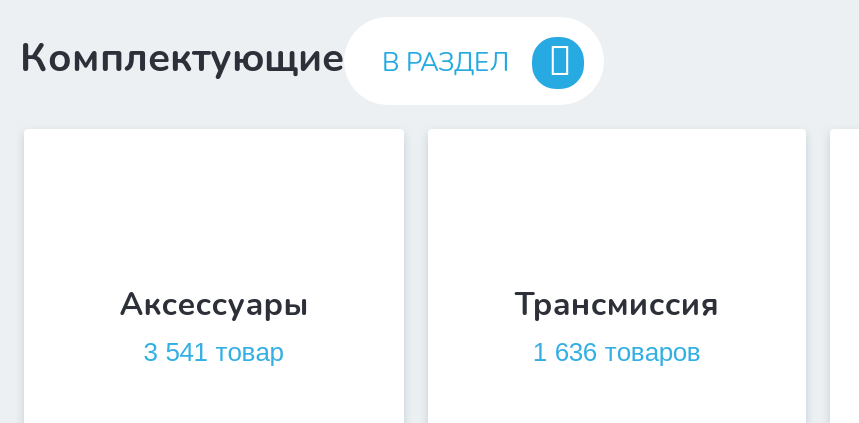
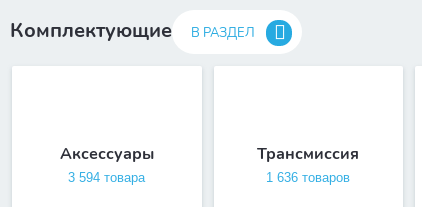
[144,337,284,367] 3 541 товар -> [68,170,145,185] 3 594 товара

